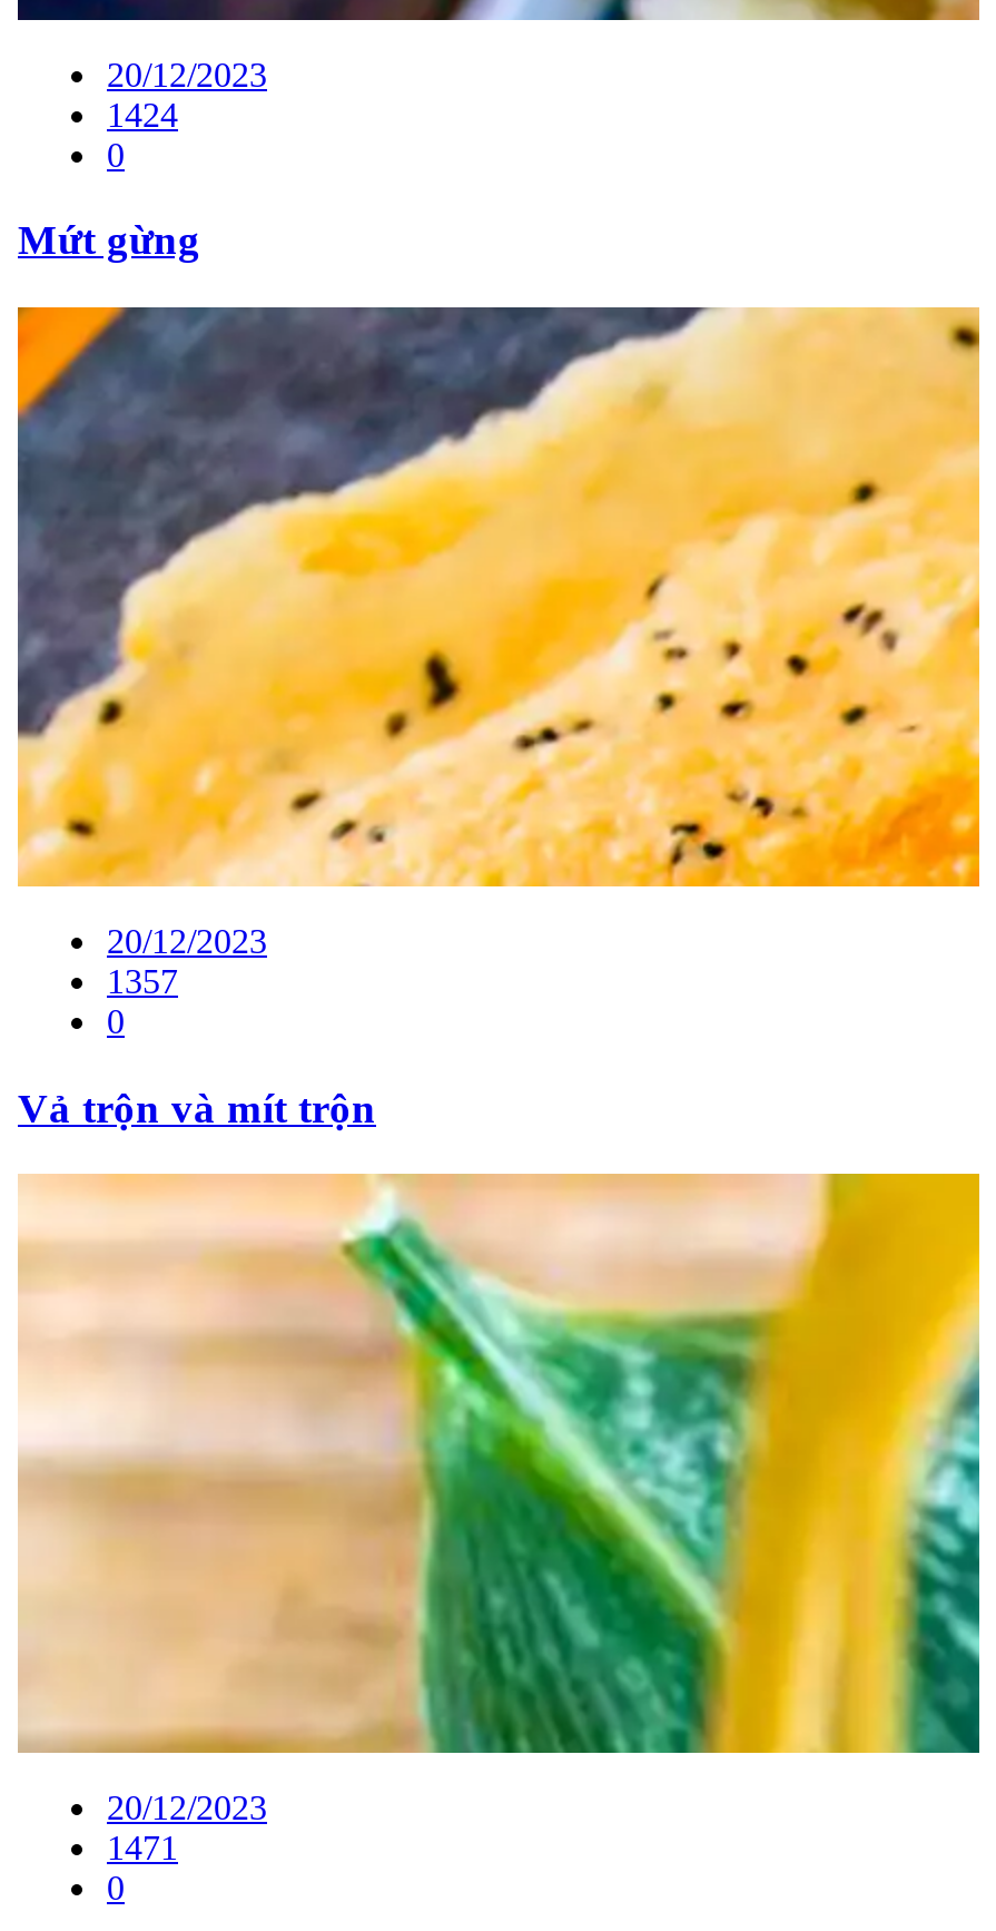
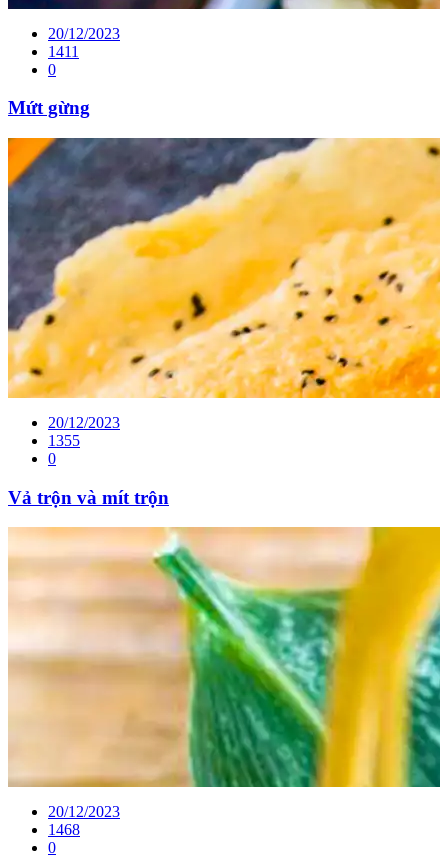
[107,95,178,133] 1424 -> [48,43,79,60] 1411
[107,962,178,1000] 1357 -> [48,432,80,449] 1355
[107,1830,178,1868] 1471 -> [48,821,80,838] 1468

